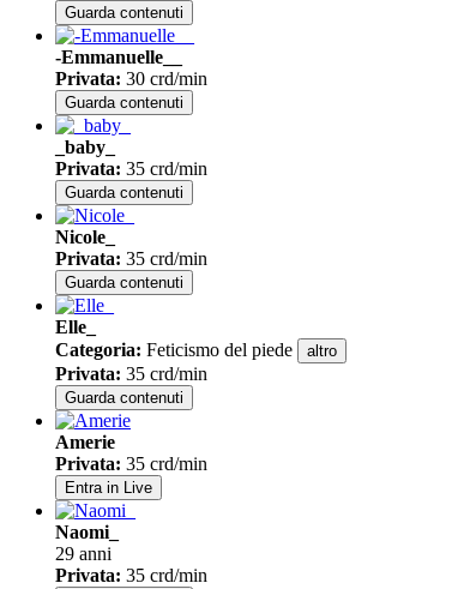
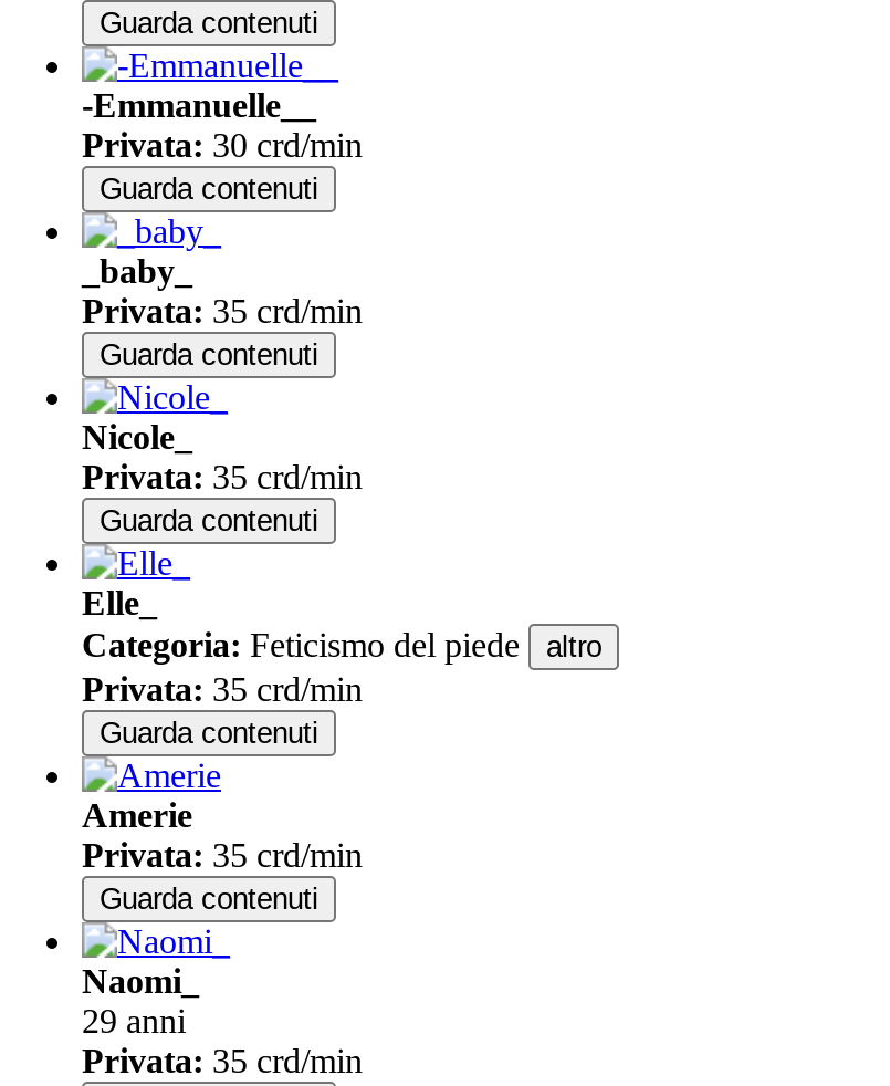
[65,478,152,496] Entra in Live -> [100,882,318,915] Guarda contenuti

